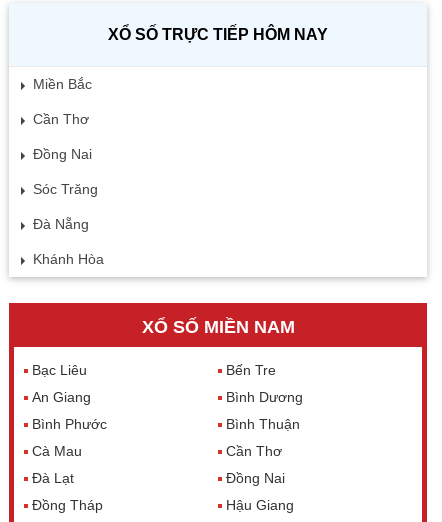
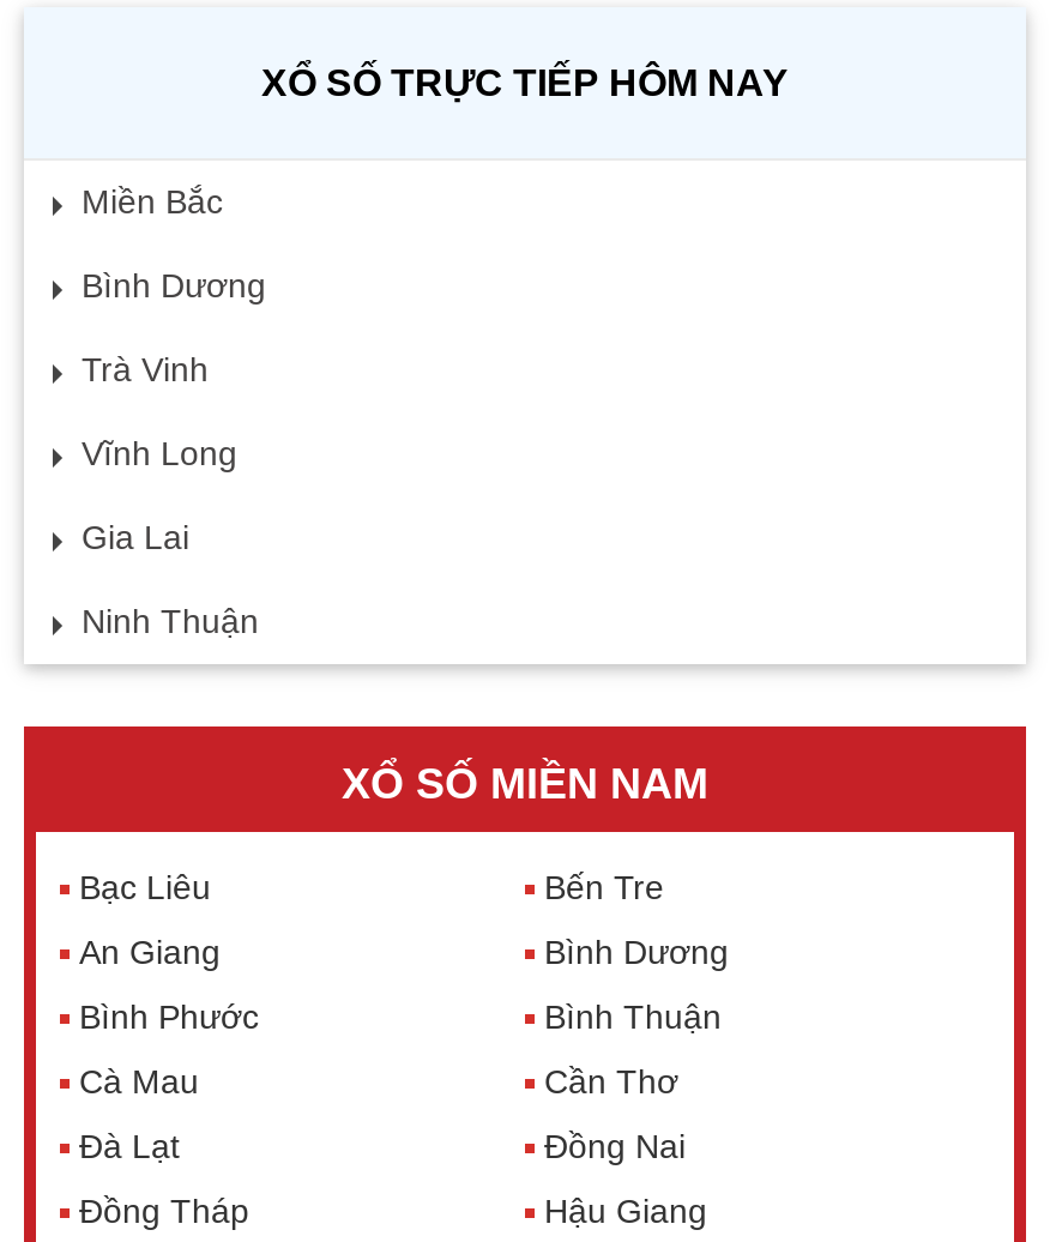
[33,111,89,127] Cần Thơ -> [82,266,266,305] Bình Dương
[33,146,92,162] Đồng Nai -> [82,350,209,388] Trà Vinh
[33,181,98,197] Sóc Trăng -> [82,434,237,472] Vĩnh Long
[33,216,89,232] Đà Nẵng -> [82,518,189,556] Gia Lai
[33,251,104,267] Khánh Hòa -> [82,602,259,640] Ninh Thuận

